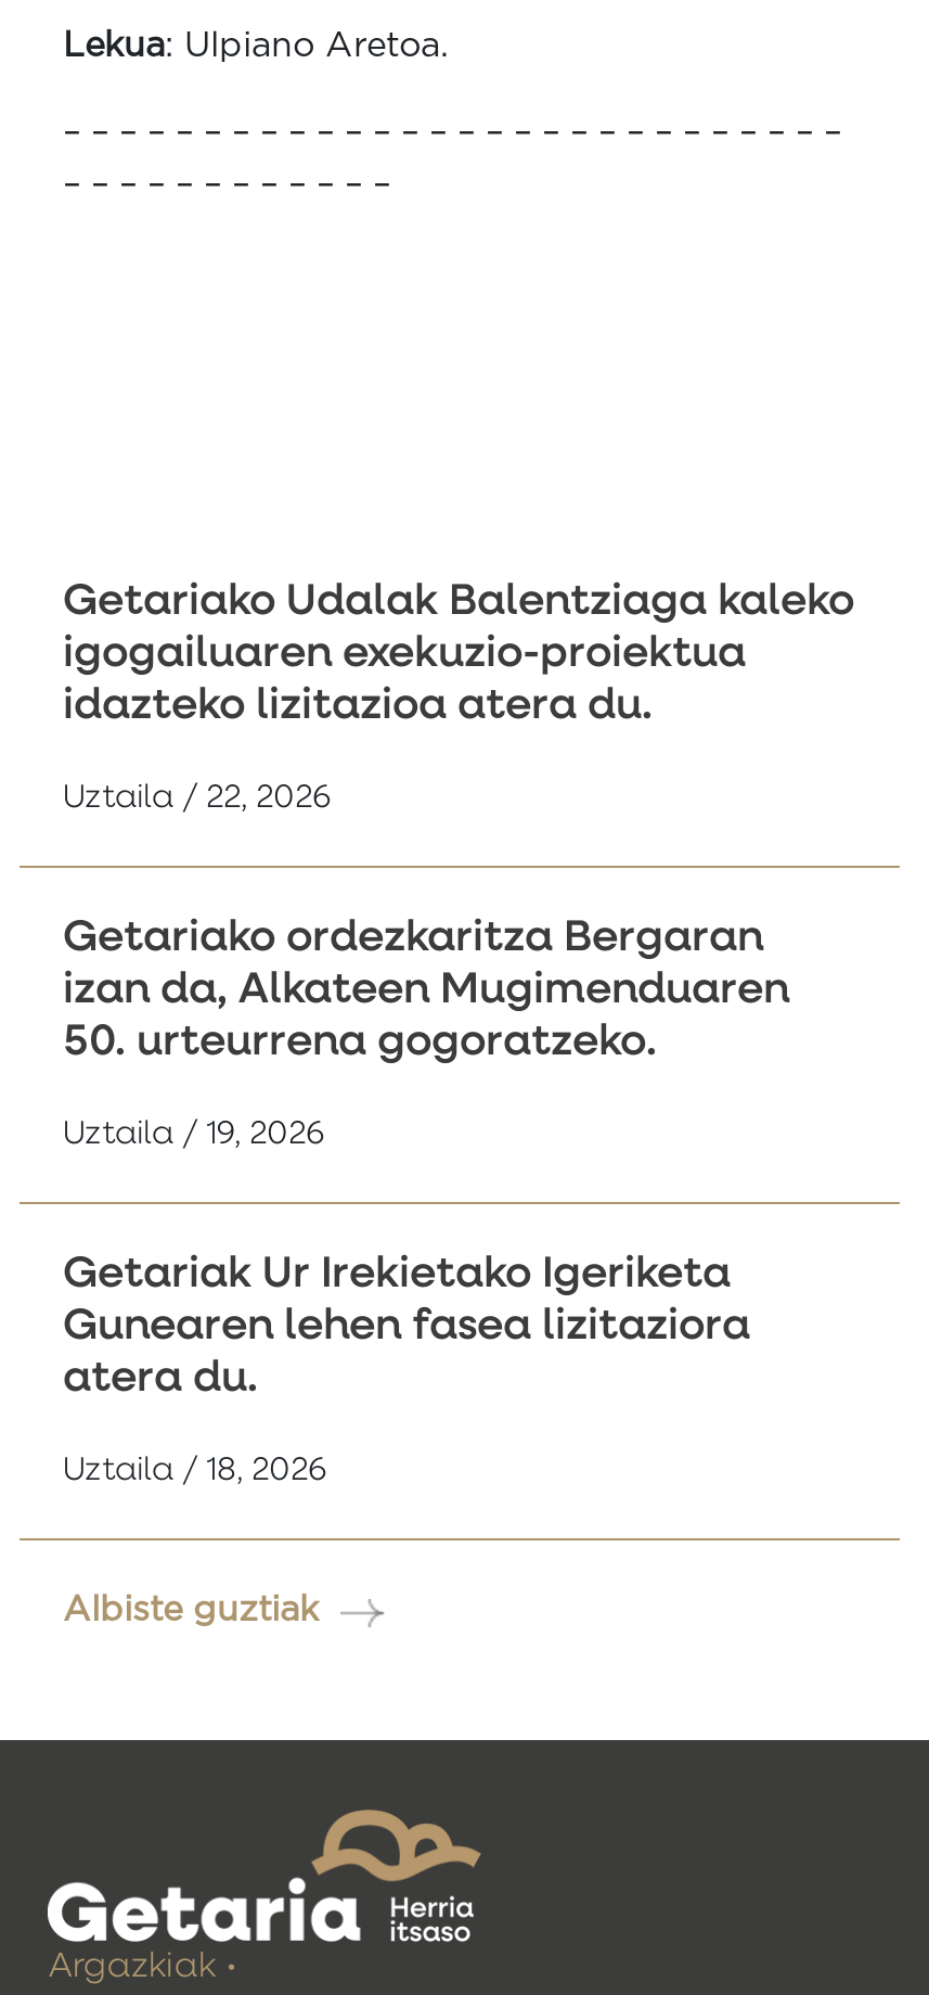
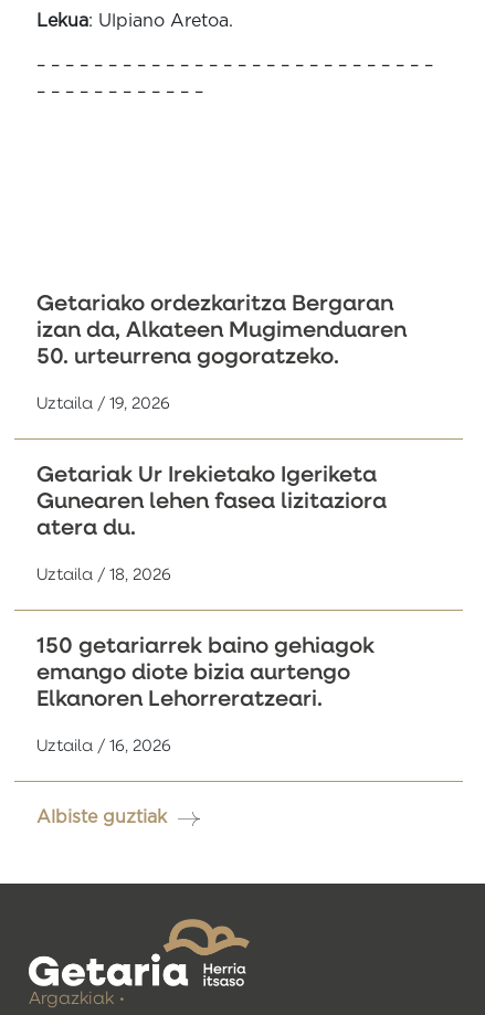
[63,580,854,815] Getariako Udalak Balentziaga kaleko | igogailuaren exekuzio-proiektua | idazteko lizitazioa atera du. | Uztaila / 22, 2026 -> none
moved [63,917,789,1487] -> [36,293,407,584]: Getariako ordezkaritza Bergaran | izan da, Alkateen Mugimenduaren | 50. urteurrena gogoratzeko. | Uztaila / 19, 2026 | Getariak Ur Irekietako Igeriketa | Gunearen lehen fasea lizitaziora | atera du. | Uztaila / 18, 2026
none -> [36,636,375,755] 150 getariarrek baino gehiagok | emango diote bizia aurtengo | Elkanoren Lehorreratzeari. | Uztaila / 16, 2026

